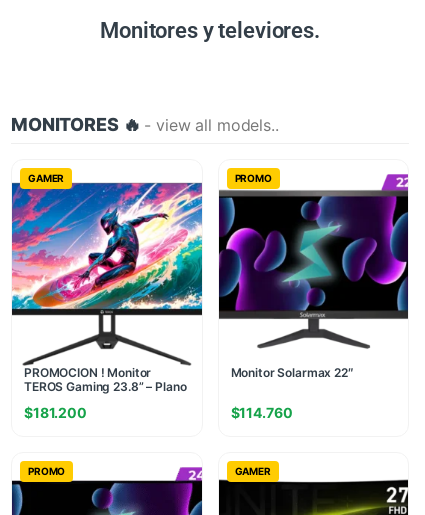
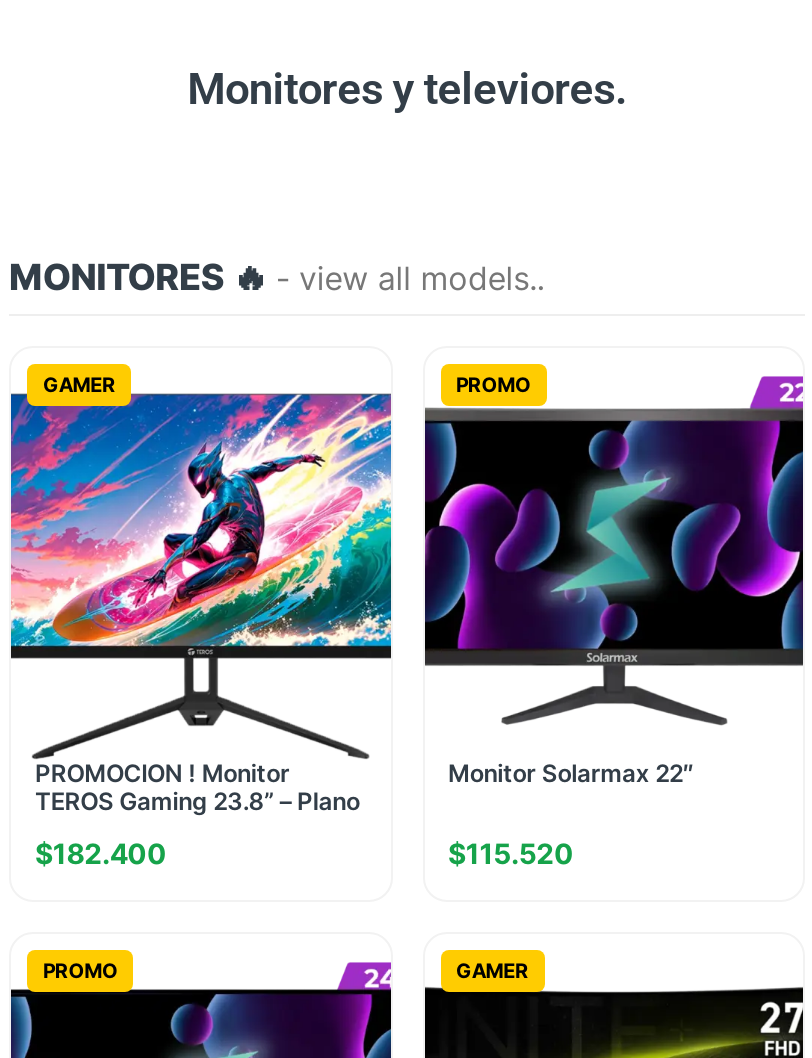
[24,404,87,421] $181.200 -> [35,836,167,870] $182.400
[230,404,292,421] $114.760 -> [448,836,574,870] $115.520

